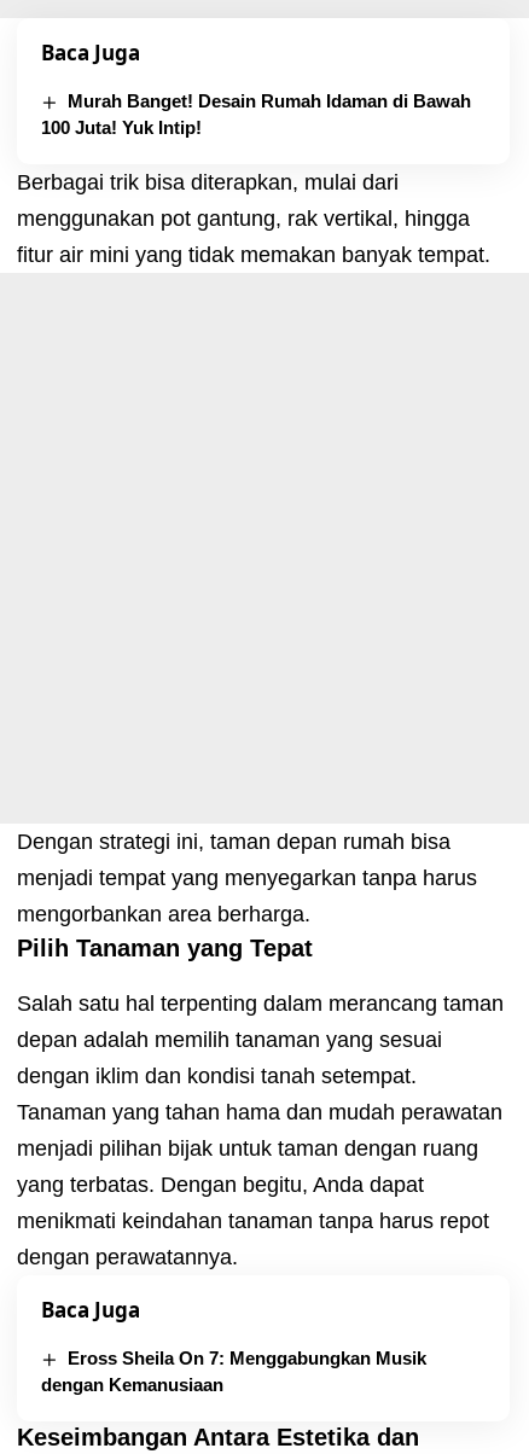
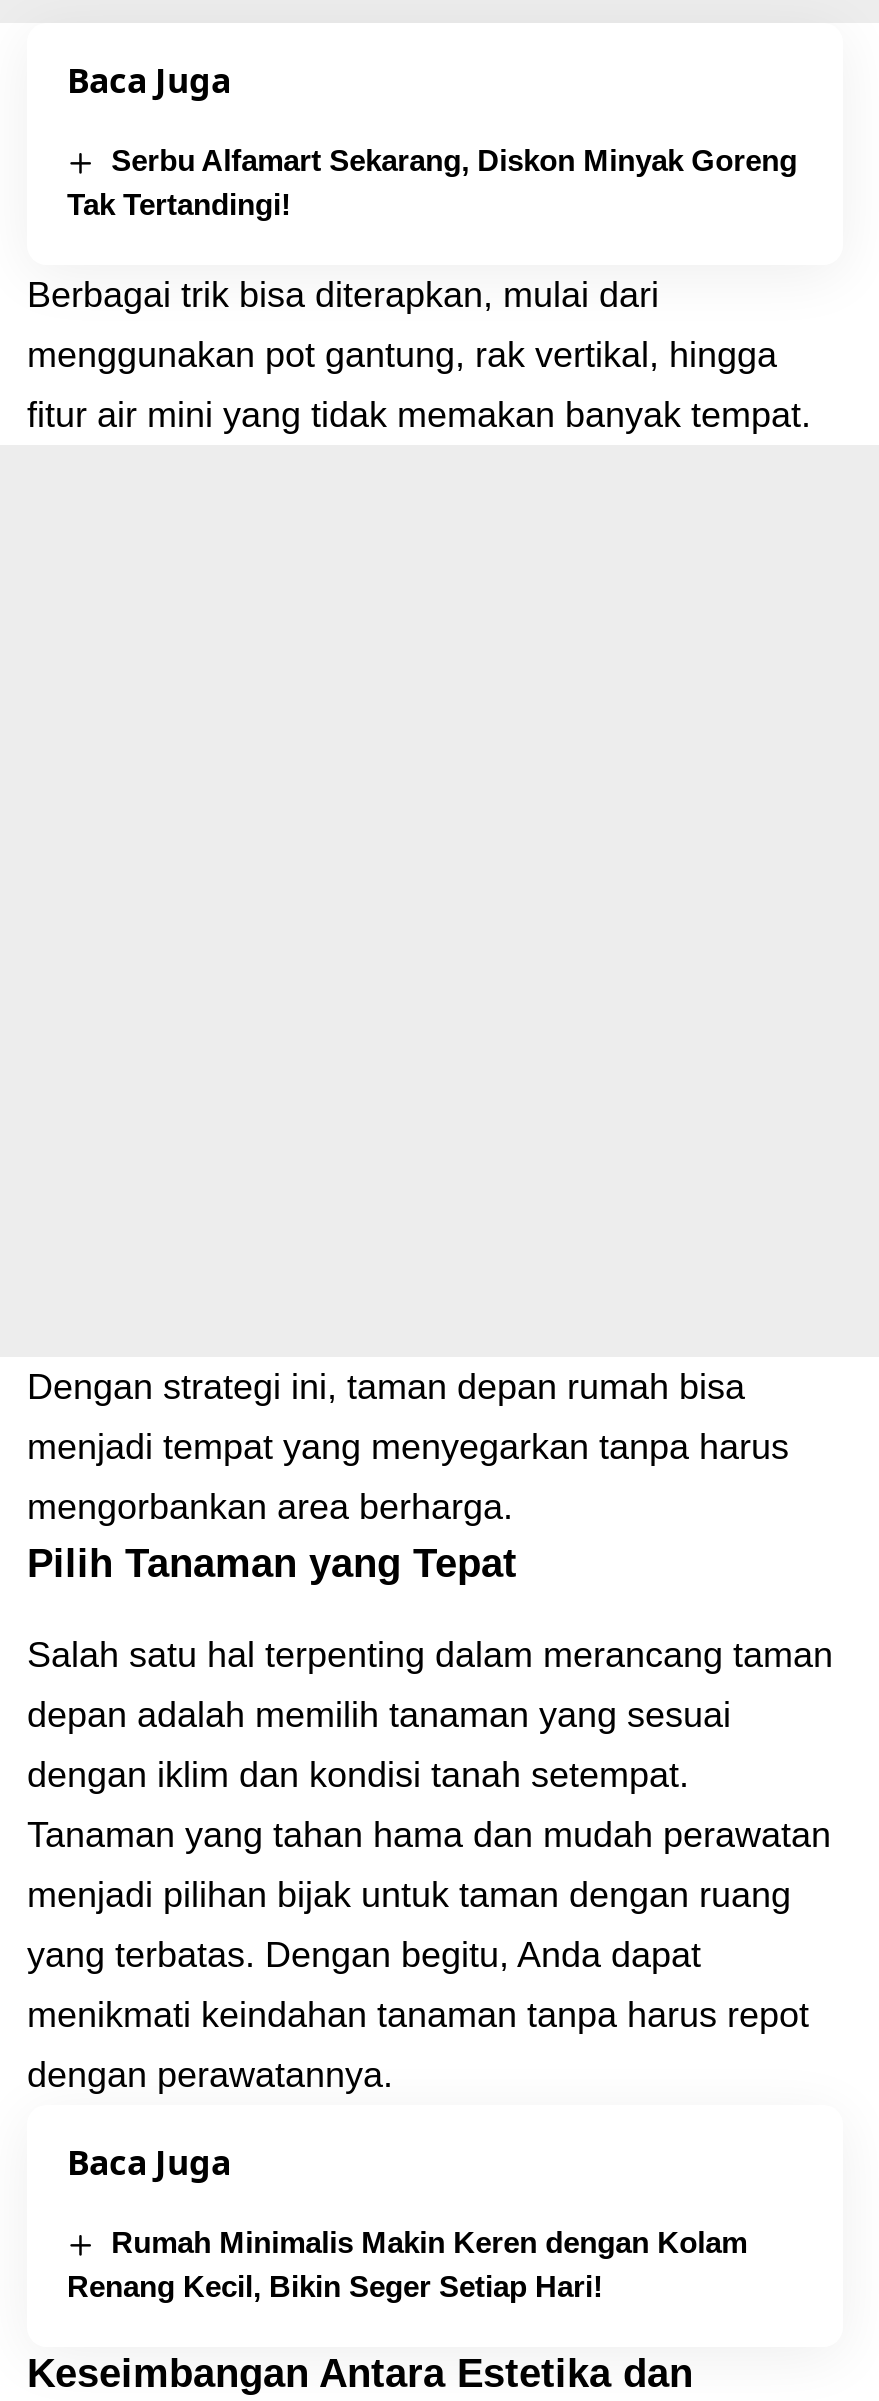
[41,91,471,138] Murah Banget! Desain Rumah Idaman di Bawah | 100 Juta! Yuk Intip! -> [67,143,797,221] Serbu Alfamart Sekarang, Diskon Minyak Goreng | Tak Tertandingi!
[41,1348,426,1395] Eross Sheila On 7: Menggabungkan Musik | dengan Kemanusiaan -> [67,2225,747,2303] Rumah Minimalis Makin Keren dengan Kolam | Renang Kecil, Bikin Seger Setiap Hari!

